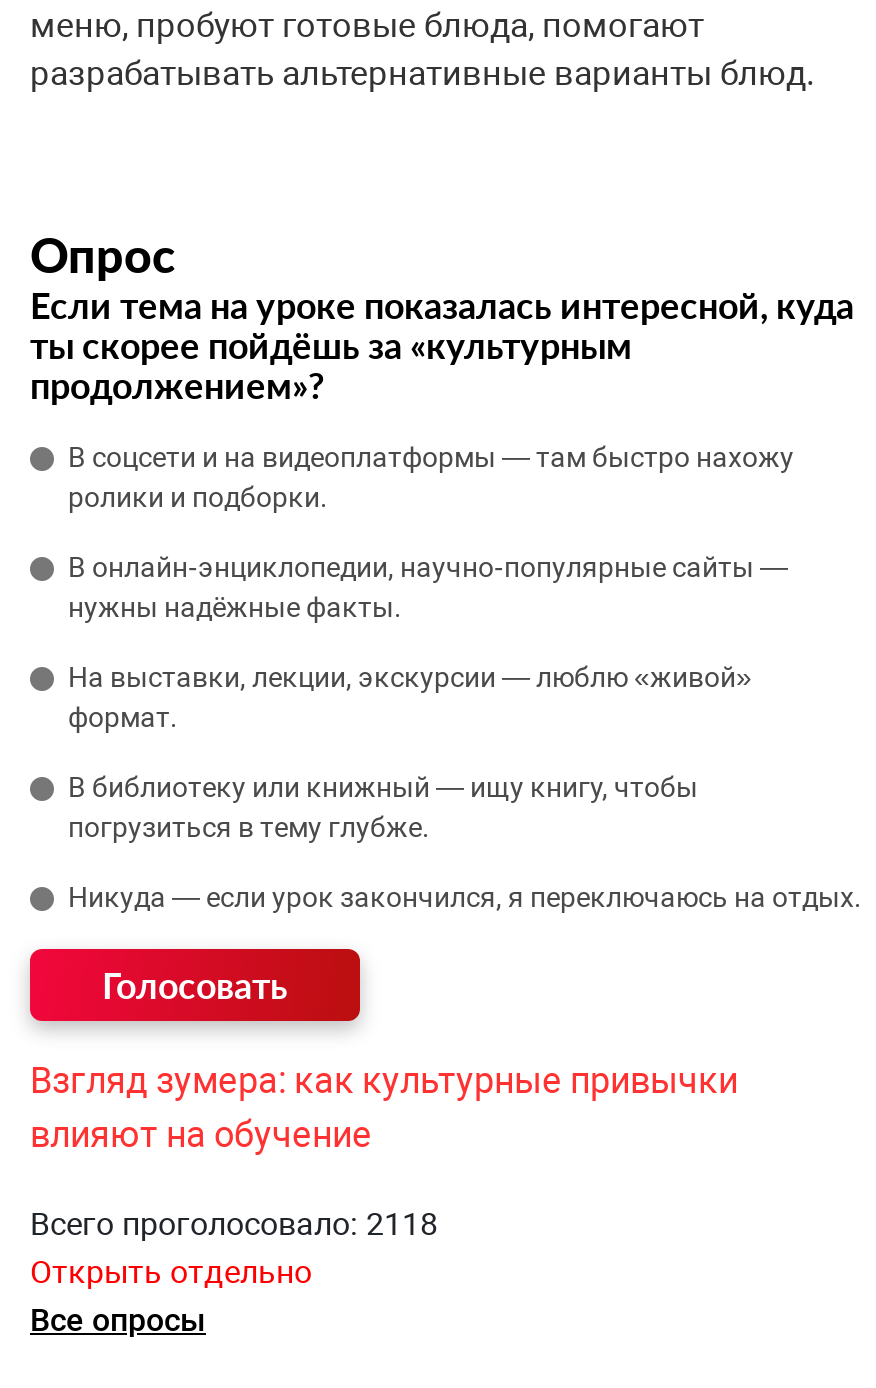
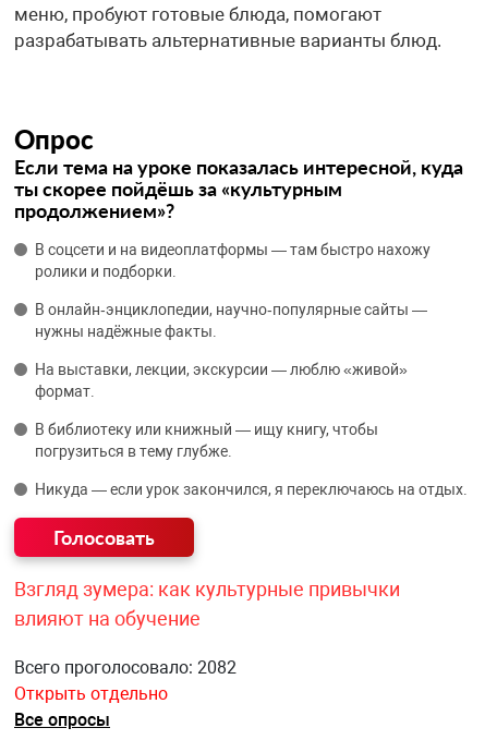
[30,1205,438,1243] Всего проголосовало: 2118 -> [14,657,237,677] Всего проголосовало: 2082

